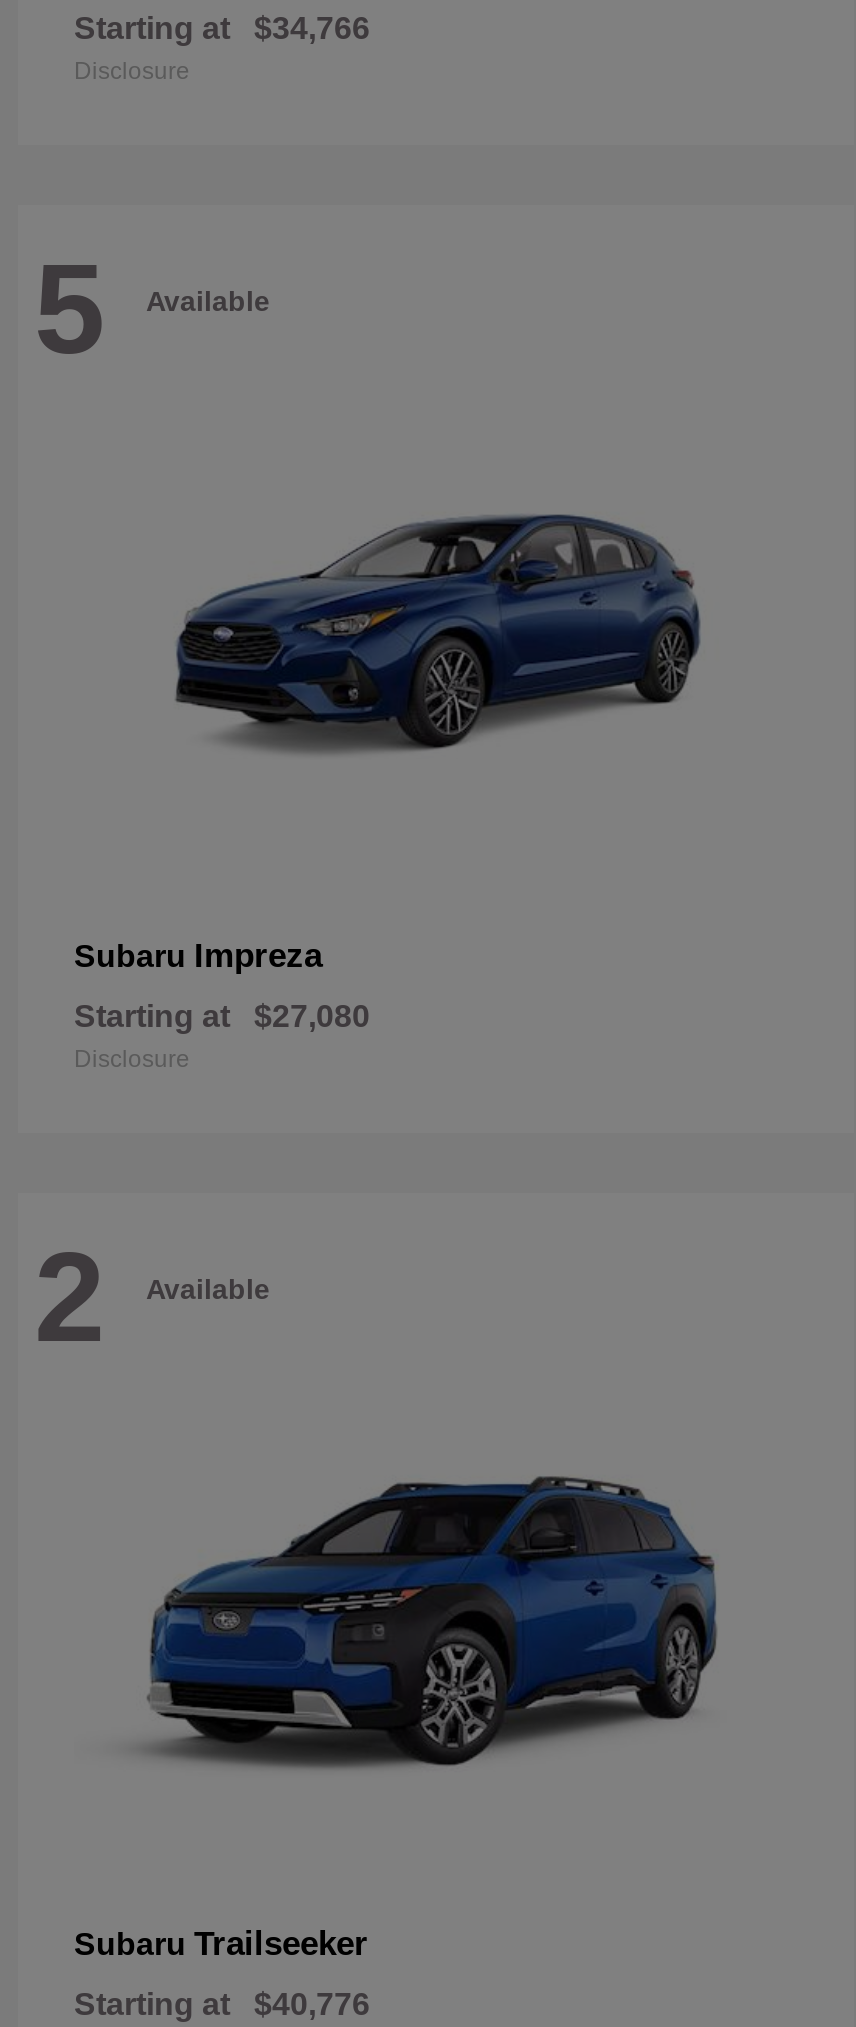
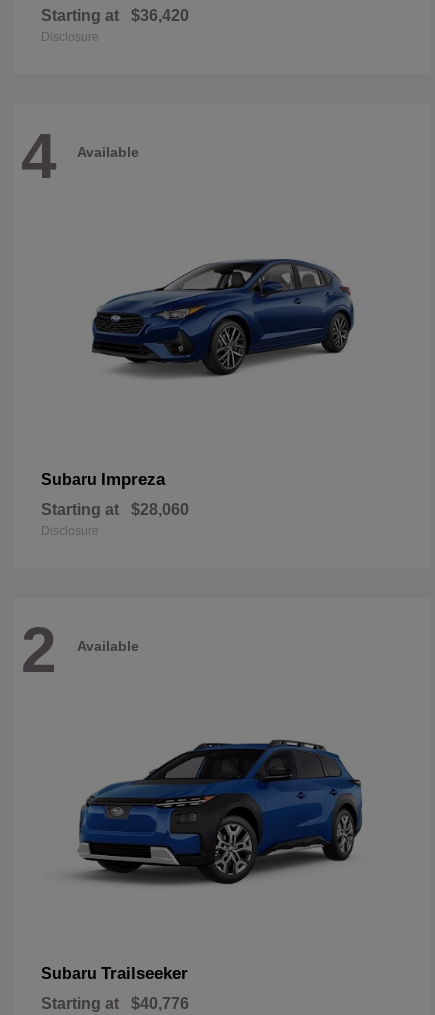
[74,10,370,44] Starting at $34,766 -> [41,7,189,24] Starting at $36,420
[34,237,270,381] 5 Available -> [21,120,139,192] 4 Available
[74,999,370,1033] Starting at $27,080 -> [41,501,189,518] Starting at $28,060

